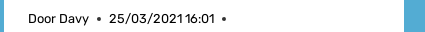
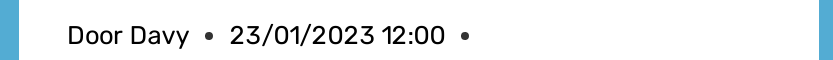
[28,11,214,26] Door Davy 25/03/2021 16:01 -> [67,21,445,51] Door Davy 23/01/2023 12:00

